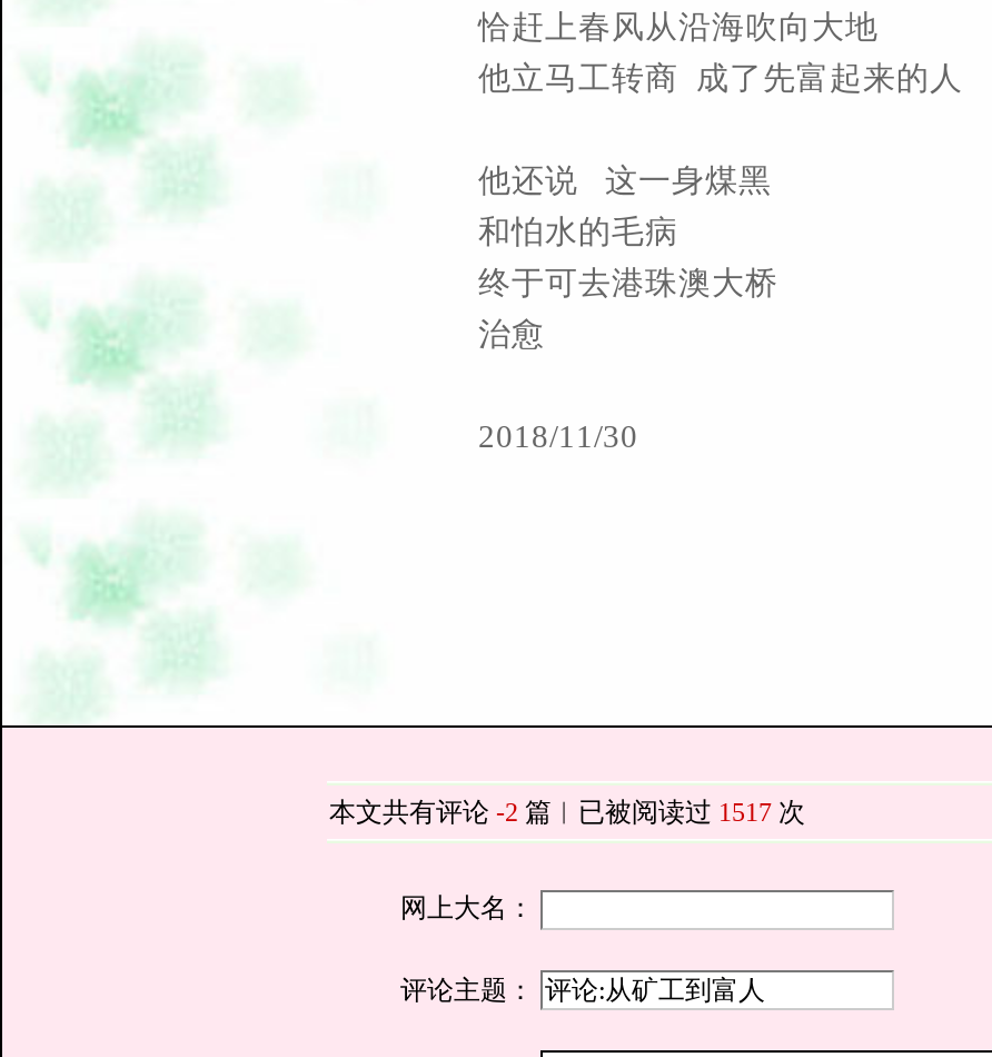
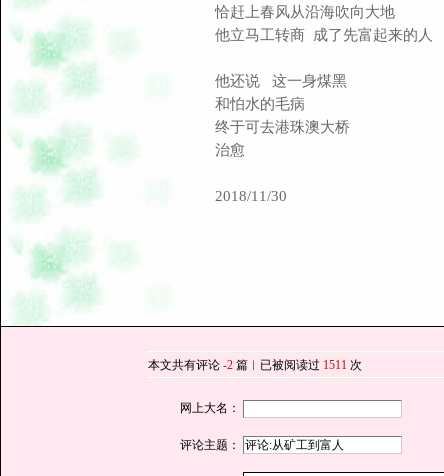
[329,797,832,828] 本文共有评论-2篇︱已被阅读过1517次 -> [148,358,374,372] 本文共有评论-2篇︱已被阅读过1511次

